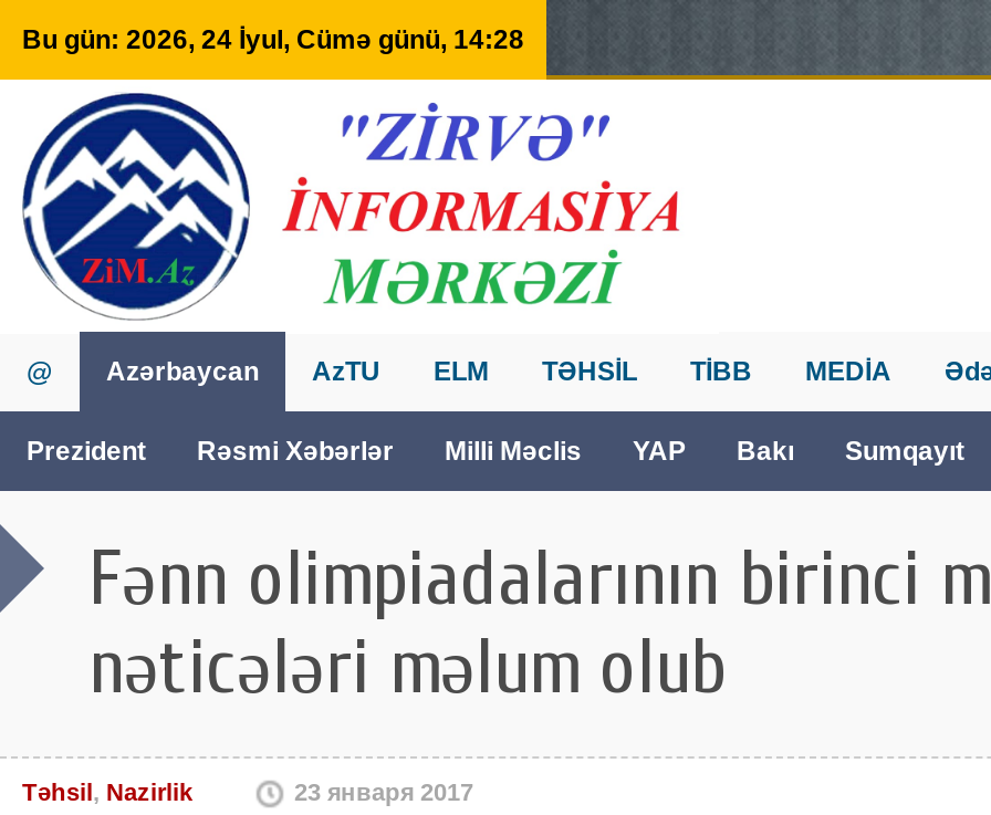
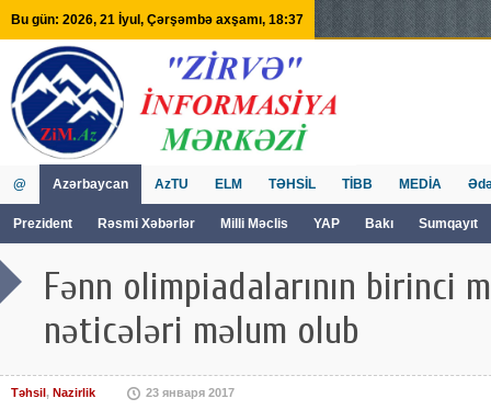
[22,24,524,55] Bu gün: 2026, 24 İyul, Cümə günü, 14:28 -> [11,12,304,27] Bu gün: 2026, 21 İyul, Çərşəmbə axşamı, 18:37

